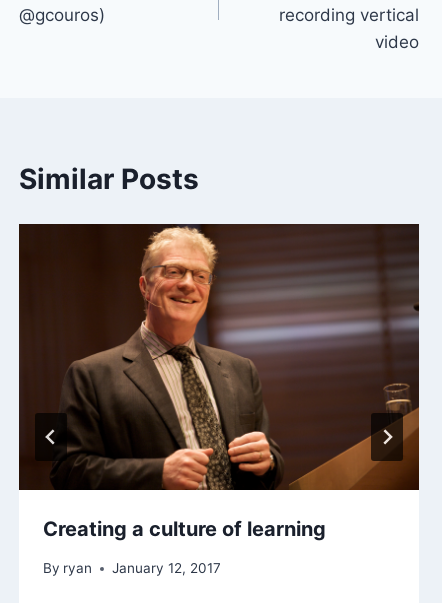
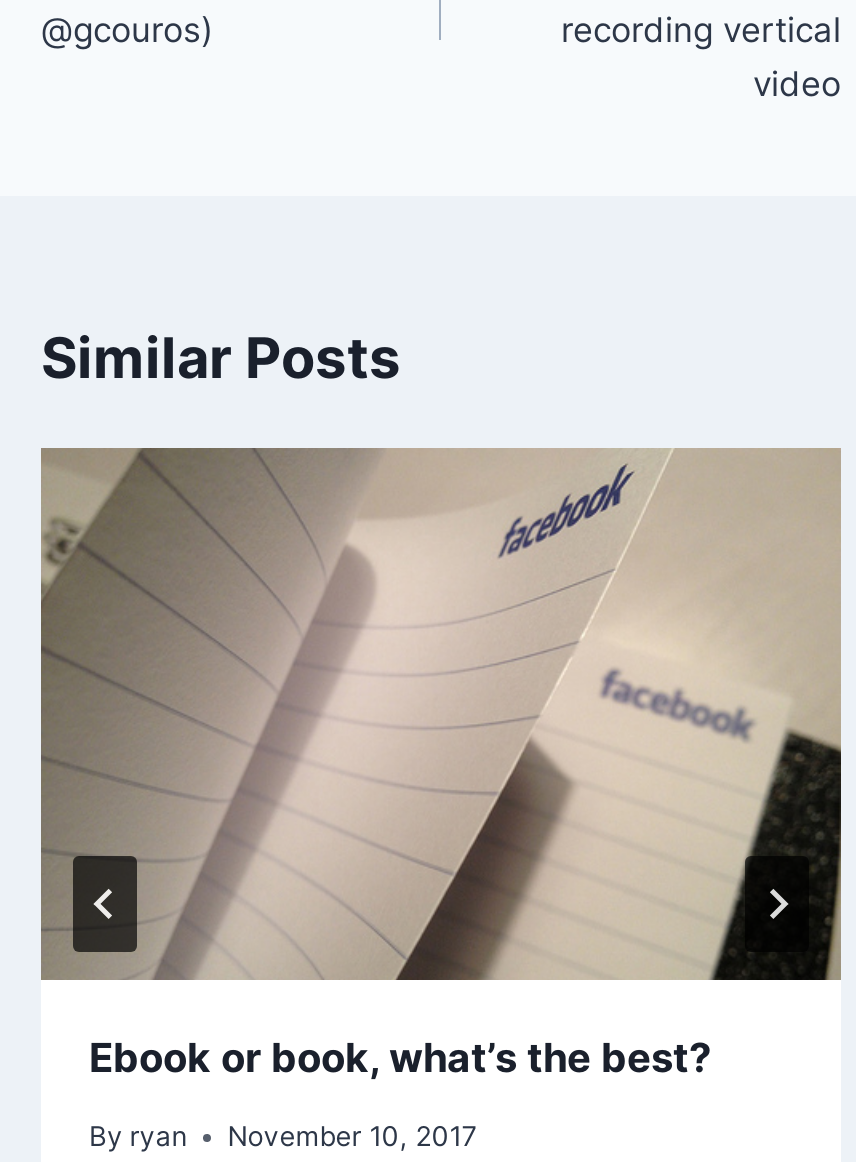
[19,224,419,541] [image] | Creating a culture of learning -> [41,446,841,1083] [image] | Ebook or book, what’s the best?
[43,560,221,576] By ryan January 12, 2017 -> [89,1120,477,1152] By ryan November 10, 2017

